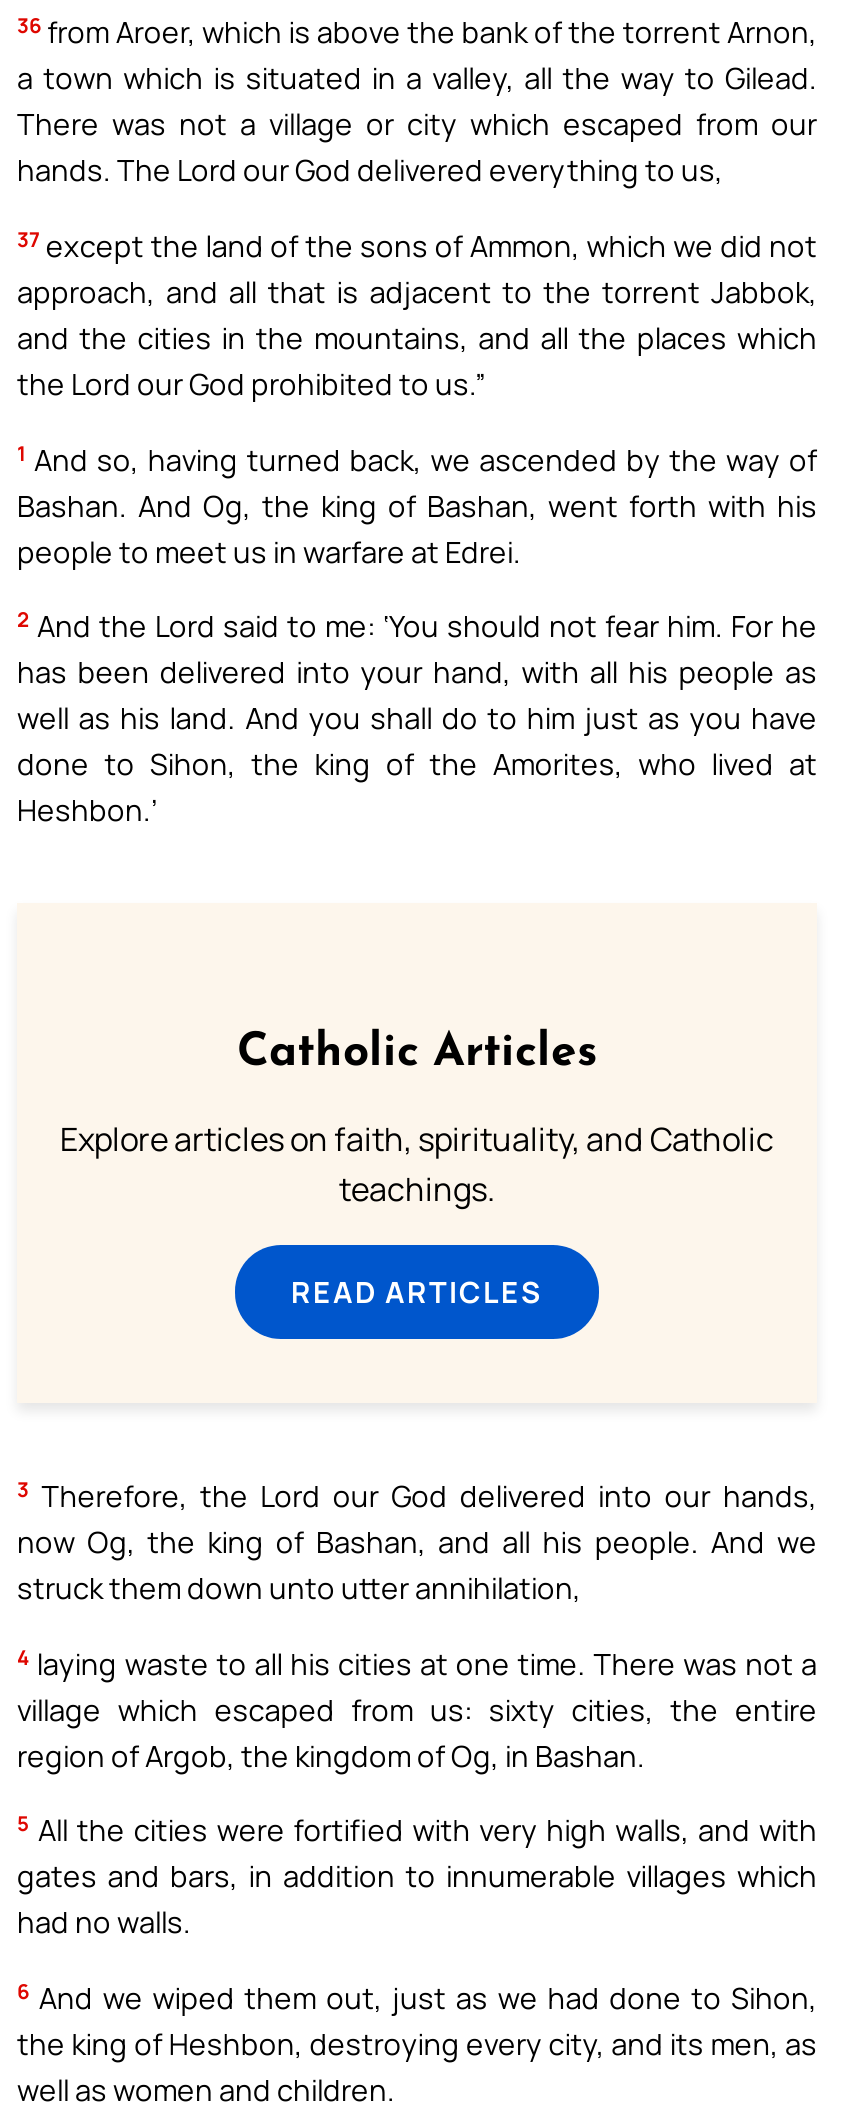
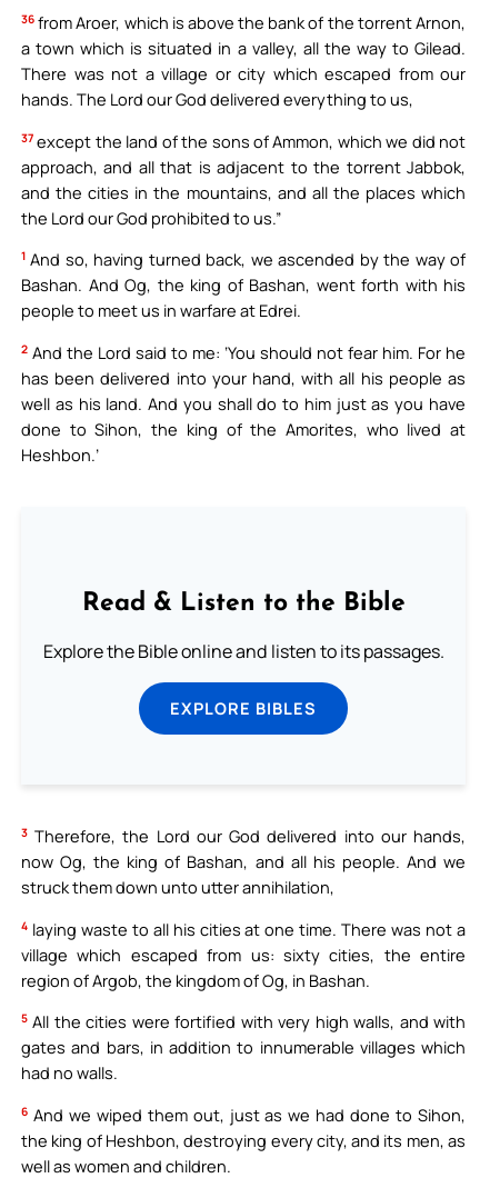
[237,1031,597,1077] Catholic Articles -> [82,592,405,617] Read & Listen to the Bible
[60,1117,774,1211] Explore articles on faith, spirituality, and Catholic | teachings. -> [43,640,444,664] Explore the Bible online and listen to its passages.
[291,1271,543,1311] READ ARTICLES -> [170,697,317,720] EXPLORE BIBLES

